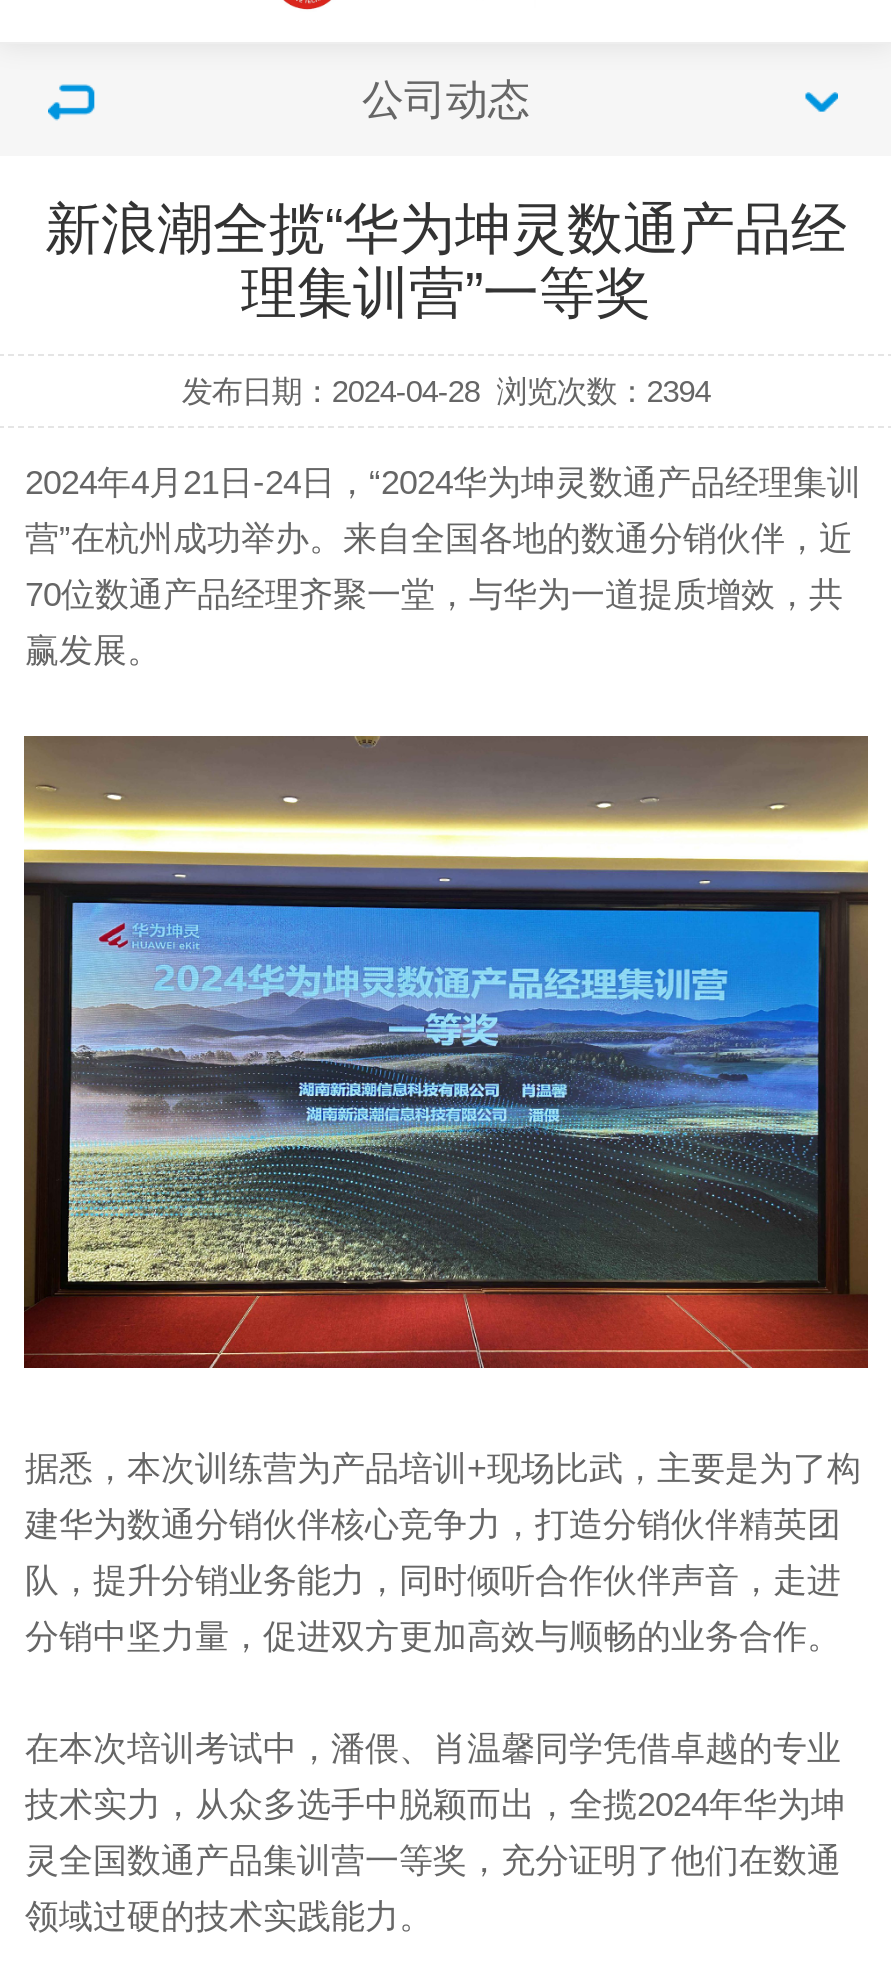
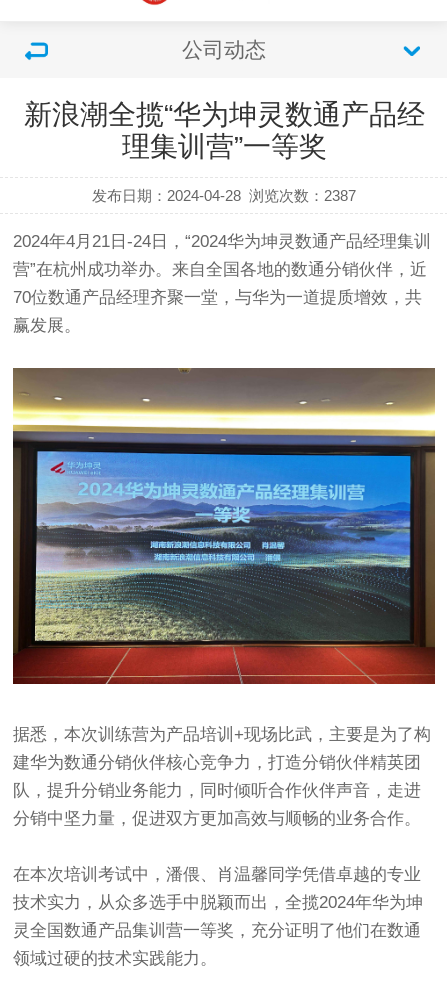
[182,374,710,408] 发布日期：2024-04-28 浏览次数：2394 -> [92,187,356,204] 发布日期：2024-04-28 浏览次数：2387

